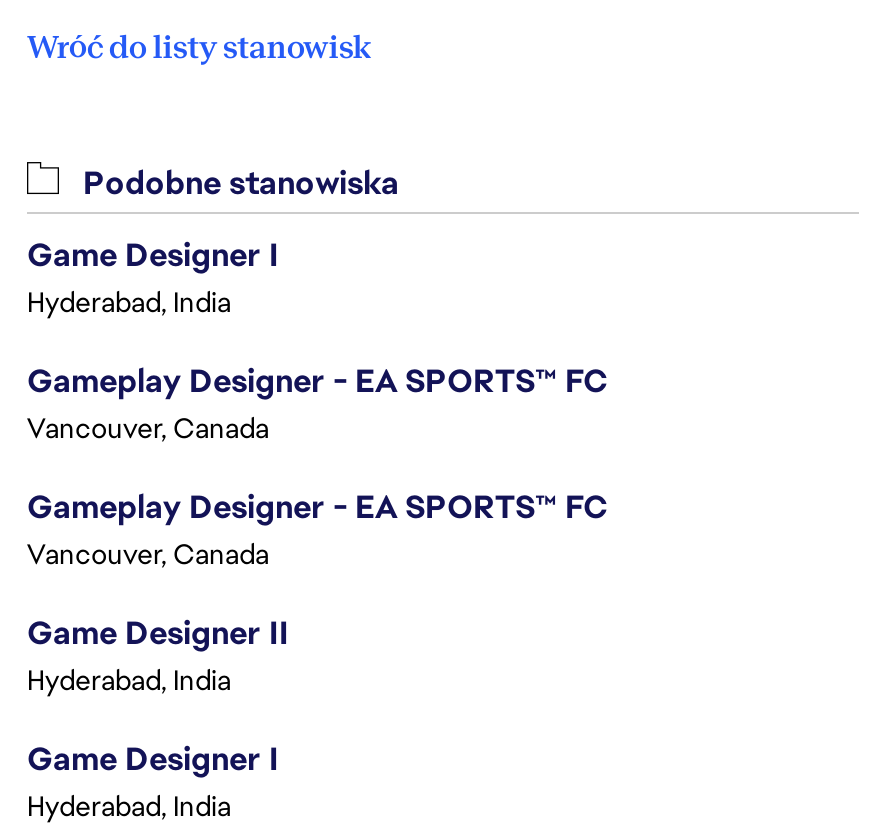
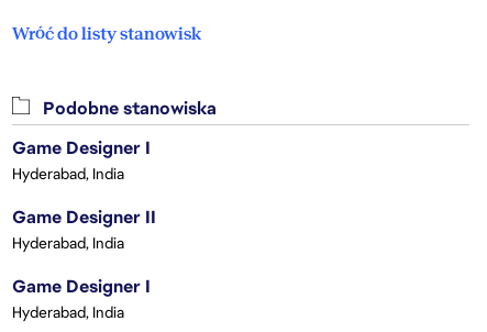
[27,360,607,572] Gameplay Designer - EA SPORTS™ FC | Vancouver, Canada | Gameplay Designer - EA SPORTS™ FC | Vancouver, Canada -> none

